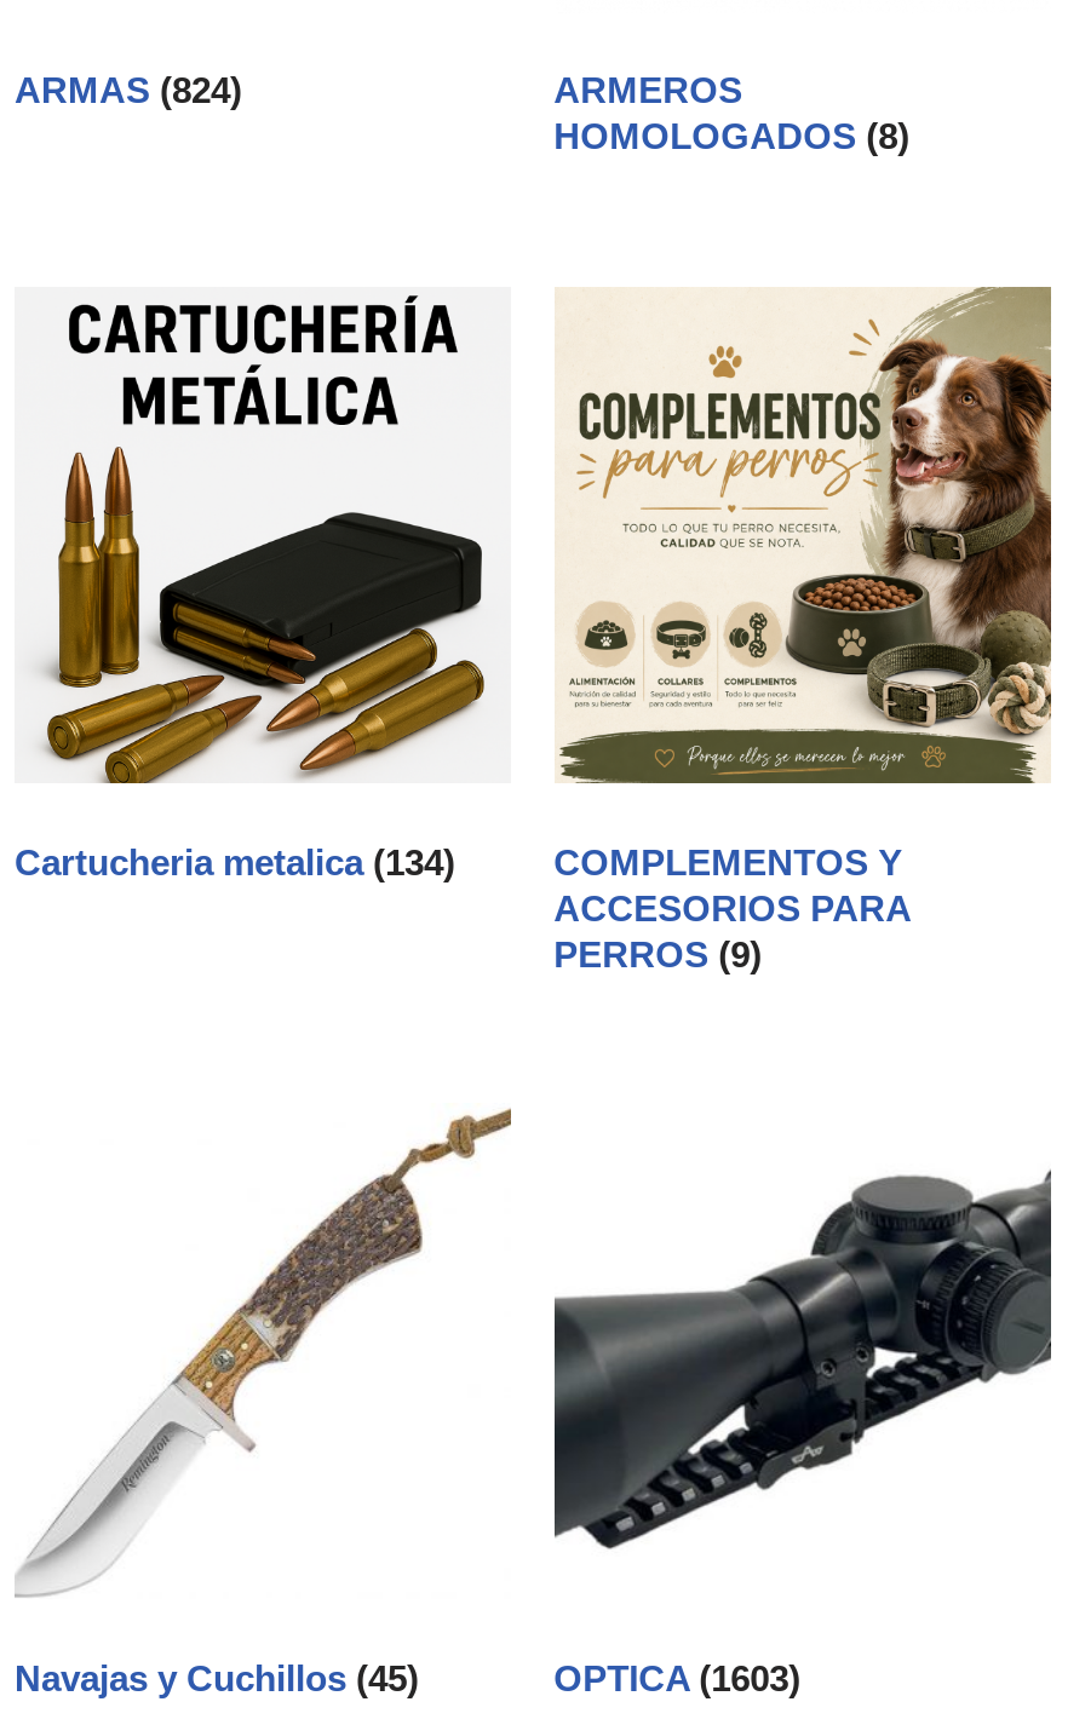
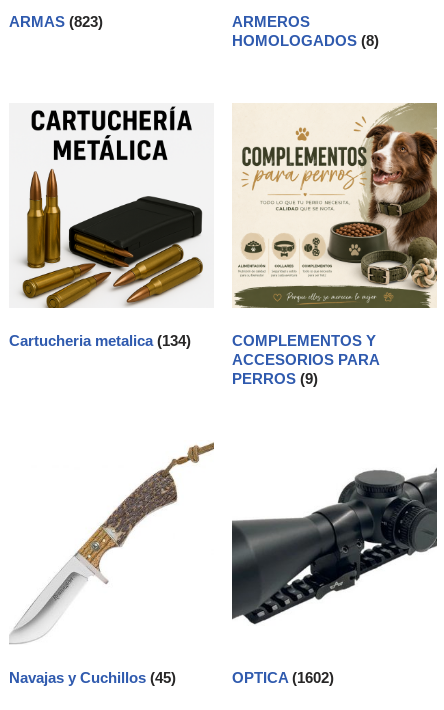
[15,69,242,111] ARMAS (824) -> [9,13,103,30] ARMAS (823)
[554,1657,801,1698] OPTICA (1603) -> [232,669,334,686] OPTICA (1602)

